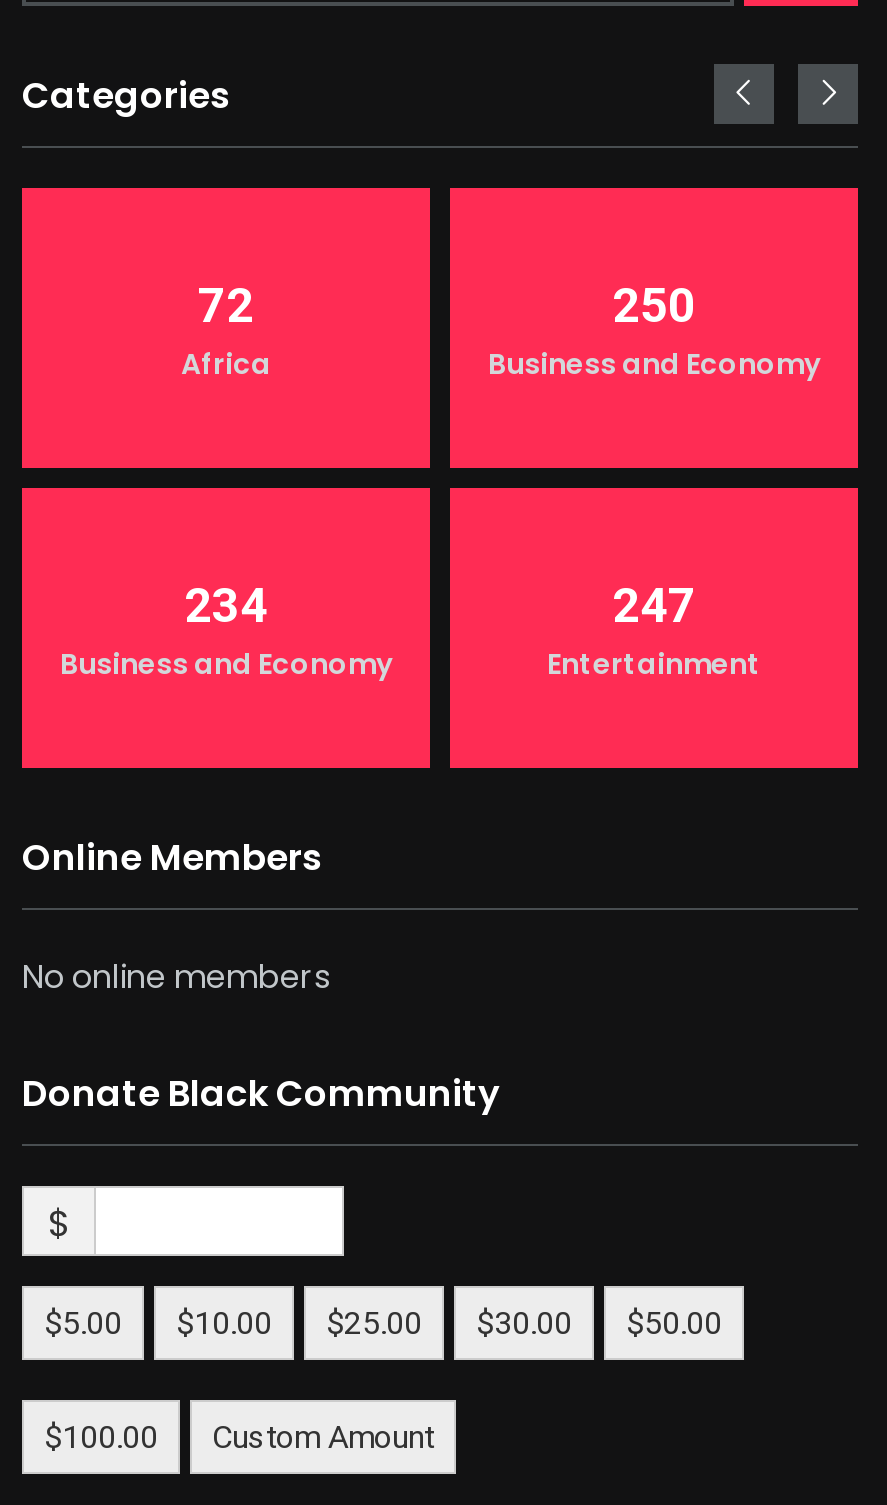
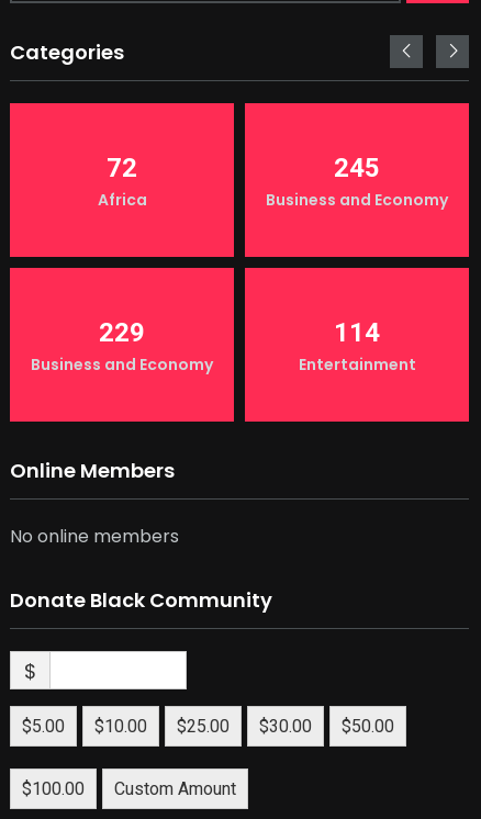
[612,278,696,334] 250 -> [334,152,380,183] 245
[184,578,268,634] 234 -> [99,317,145,348] 229
[612,578,696,634] 247 -> [334,317,380,348] 114

